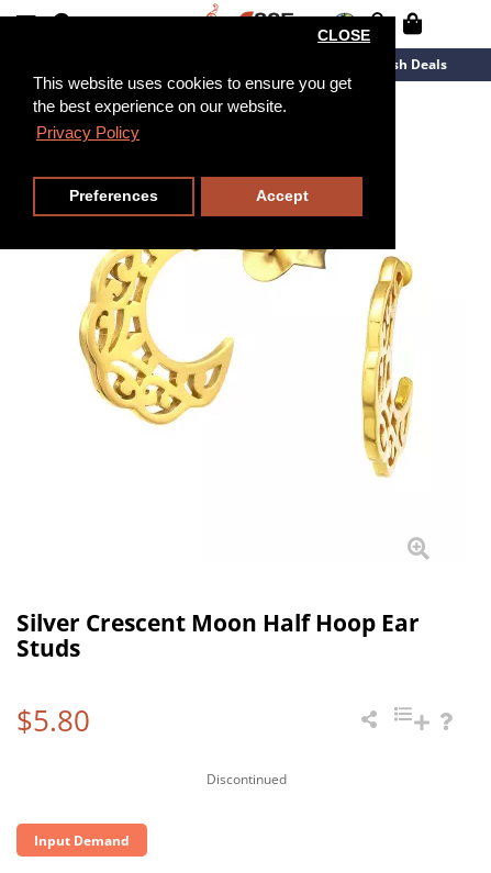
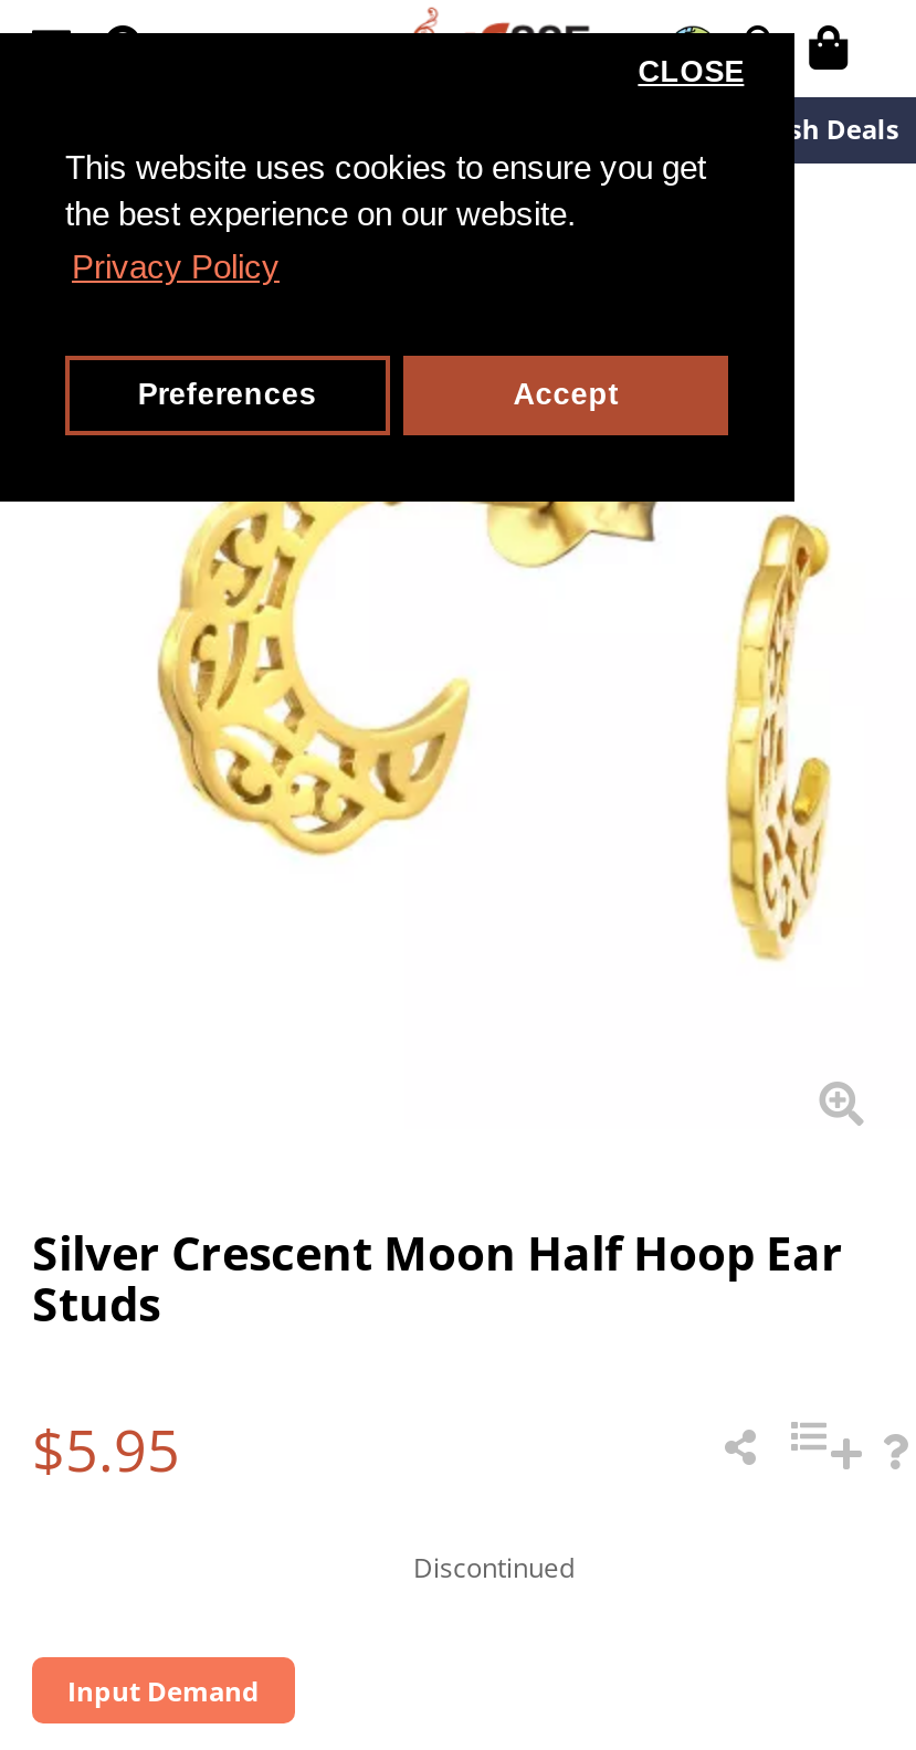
[16,701,90,740] $5.80 -> [32,1410,180,1489] $5.95

